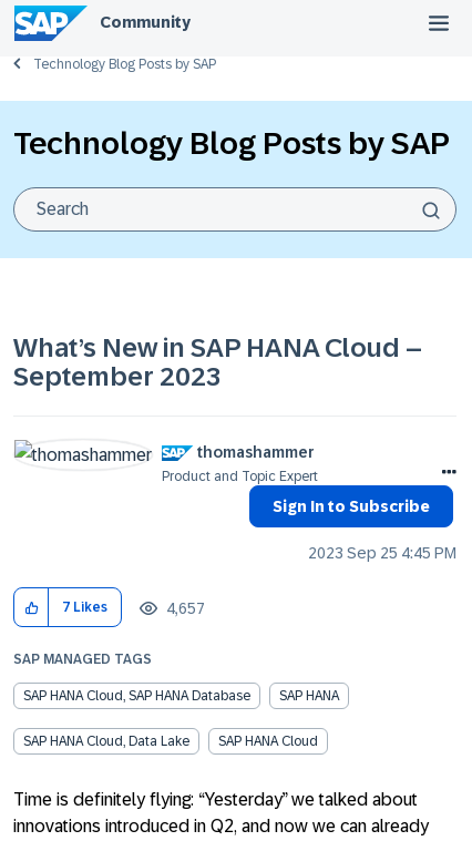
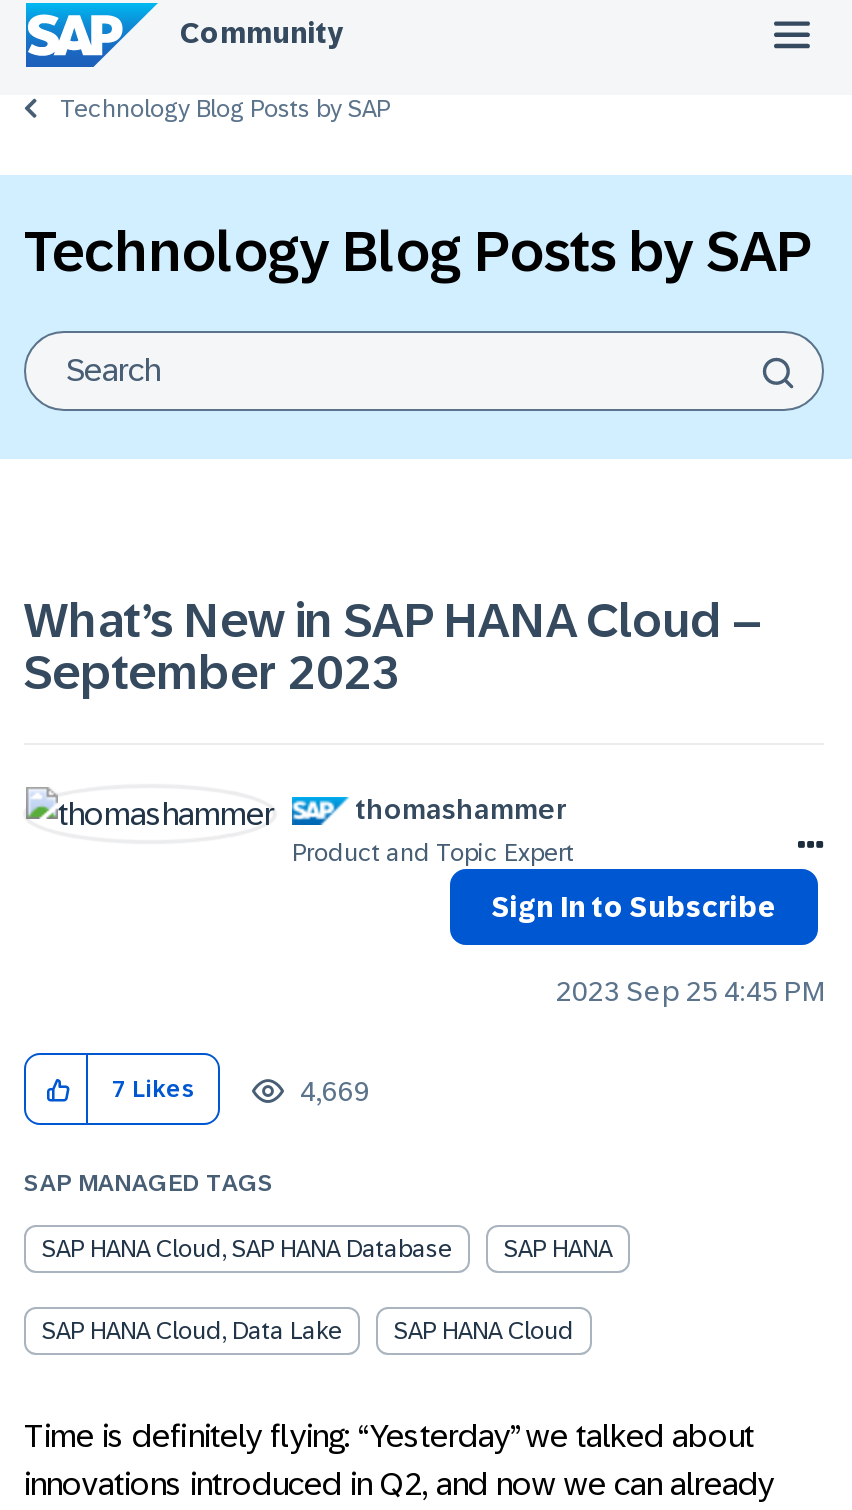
[166,599,205,617] 4,657 -> [300,1075,370,1107] 4,669

